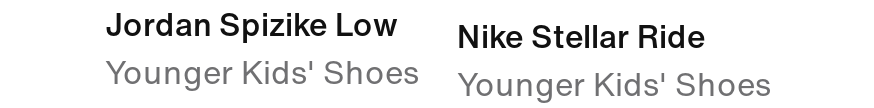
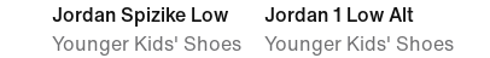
[457,20,705,54] Nike Stellar Ride -> [264,5,414,25] Jordan 1 Low Alt

